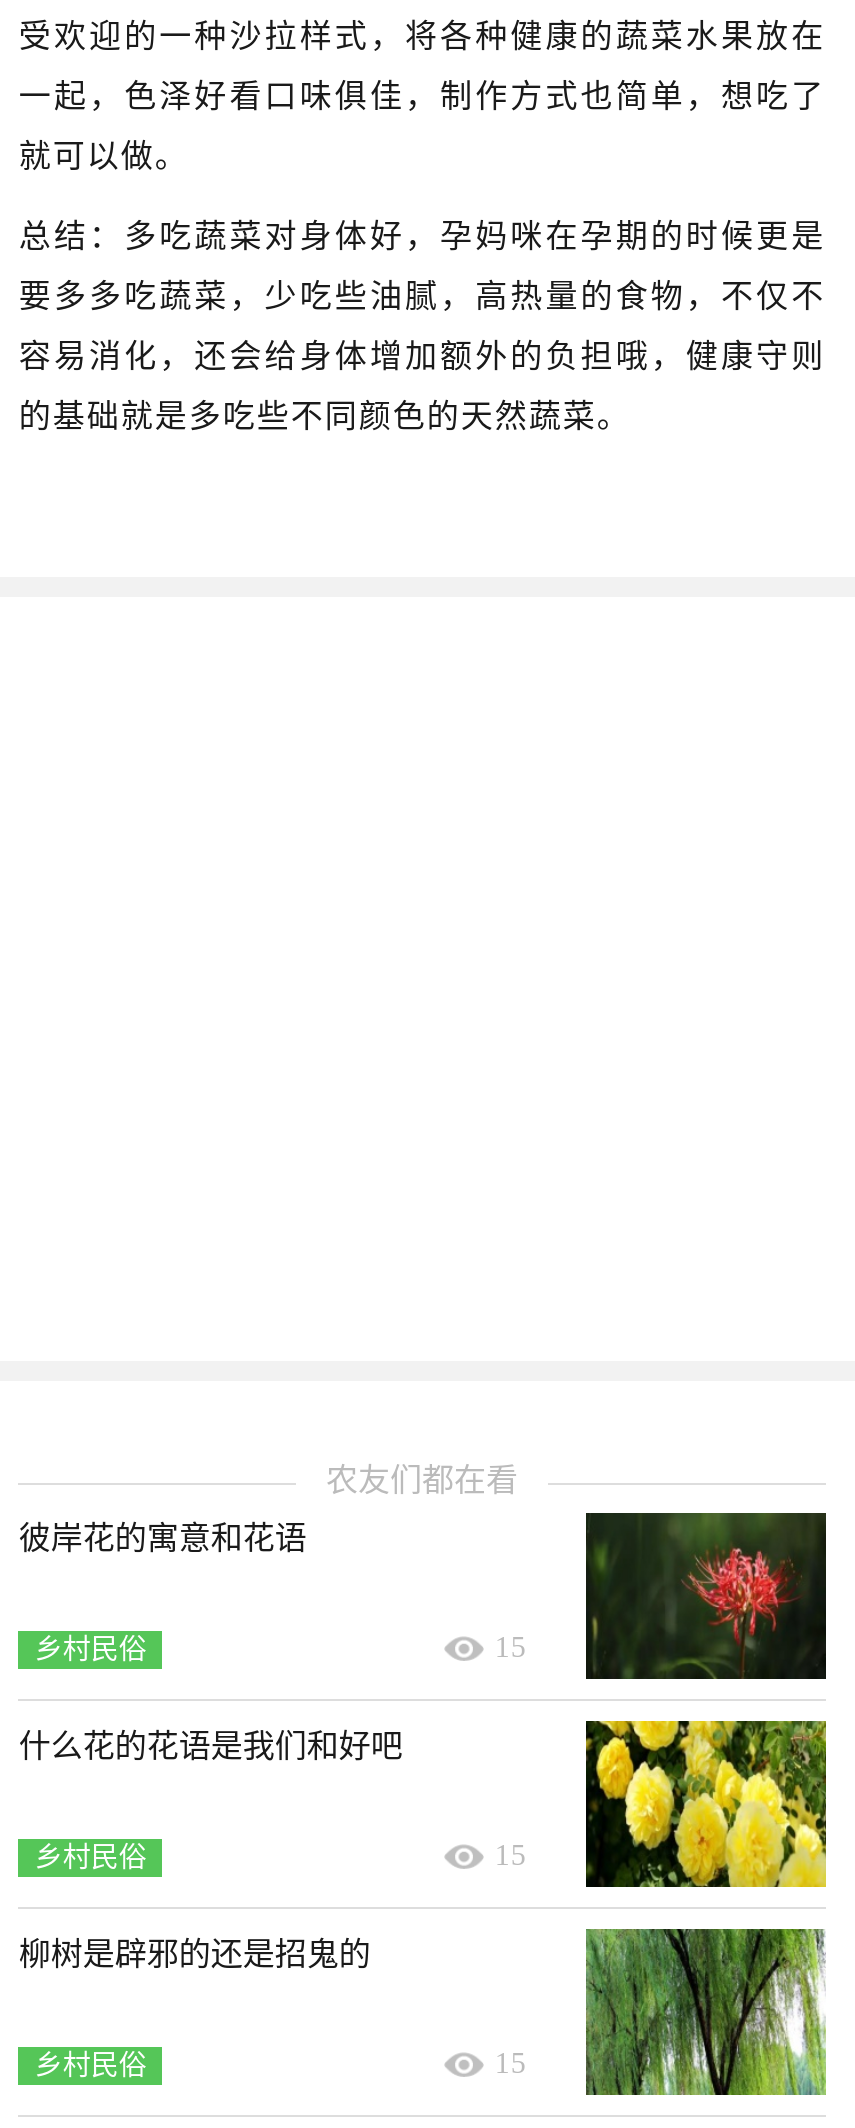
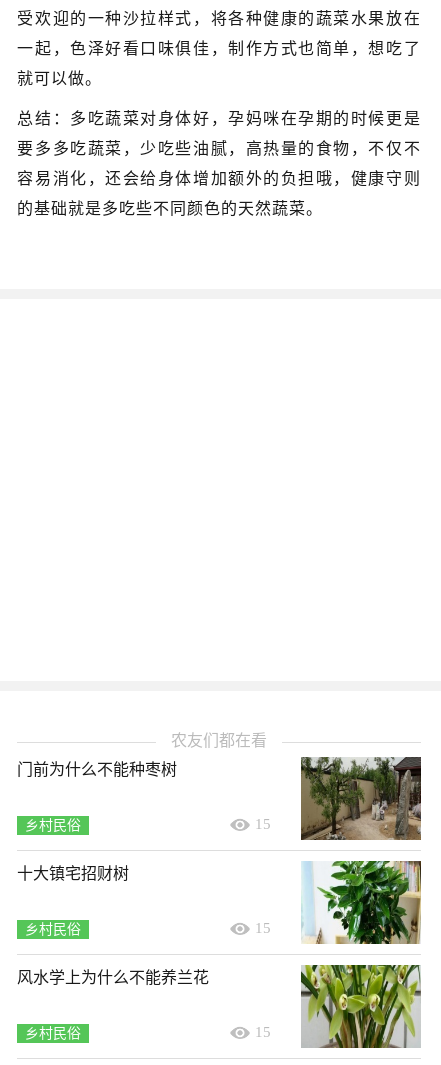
[19,1522,307,1556] 彼岸花的寓意和花语 -> [17,761,177,778] 门前为什么不能种枣树
[584,1511,828,1681] [image] -> [300,757,422,841] [image]
[19,1730,403,1764] 什么花的花语是我们和好吧 -> [17,865,129,882] 十大镇宅招财树
[584,1719,828,1889] [image] -> [301,860,422,945] [image]
[19,1937,371,1971] 柳树是辟邪的还是招鬼的 -> [17,969,209,986] 风水学上为什么不能养兰花
[584,1927,826,2097] [image] -> [300,964,422,1049] [image]

